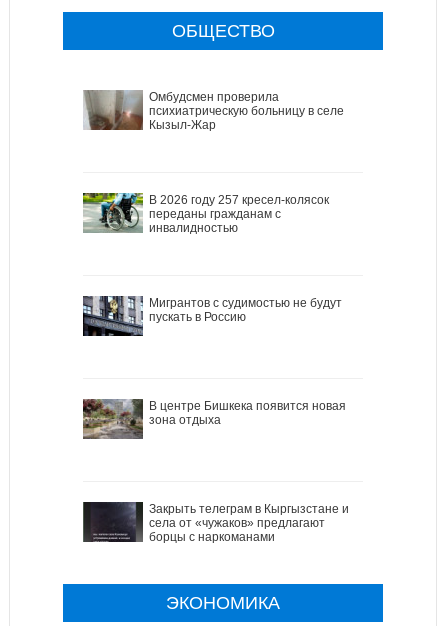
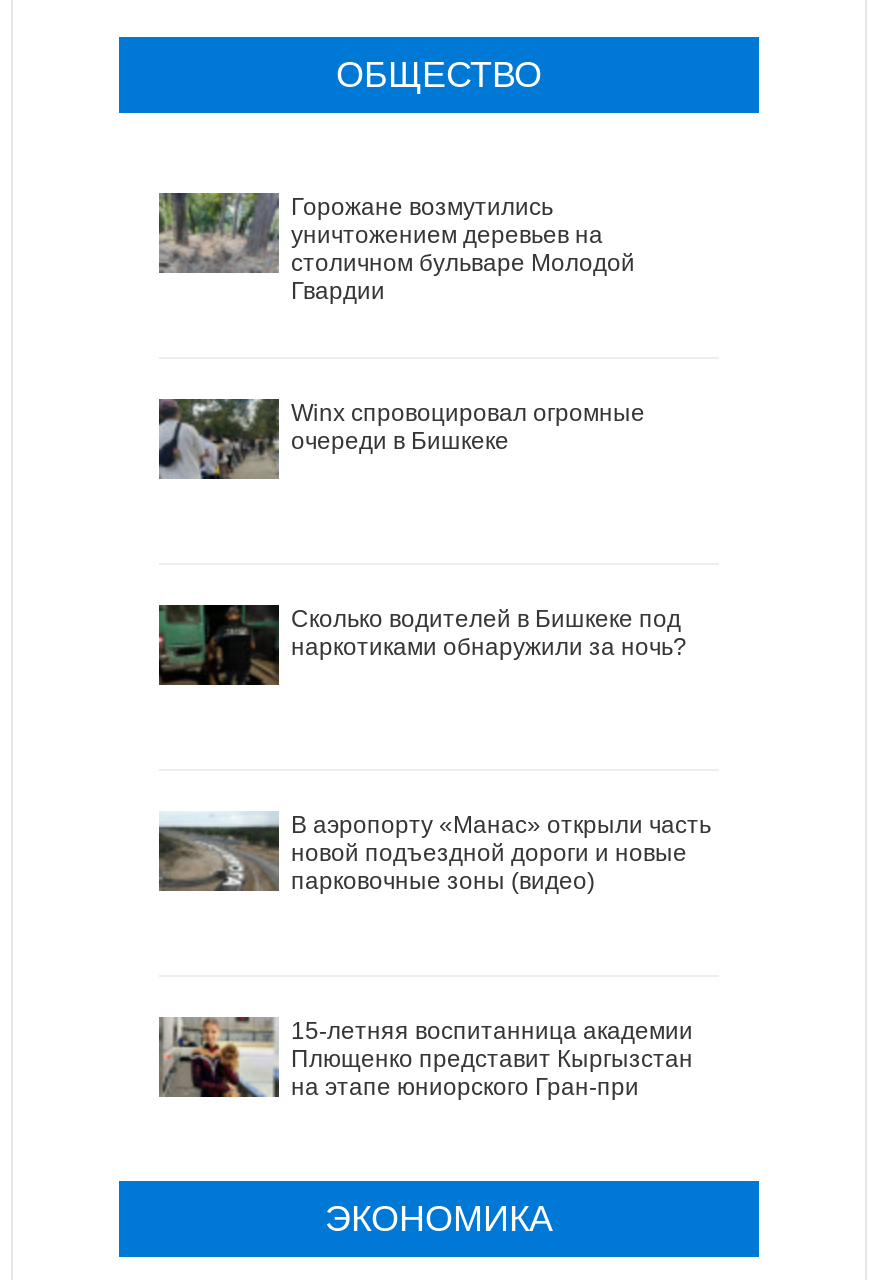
[84,90,344,132] [image] | Омбудсмен проверила | психиатрическую больницу в селе | Кызыл-Жар -> [159,193,635,305] [image] | Горожане возмутились | уничтожением деревьев на | столичном бульваре Молодой | Гвардии
[83,193,329,235] [image] | В 2026 году 257 кресел-колясок | переданы гражданам с | инвалидностью -> [157,397,645,479] [image] | Winx спровоцировал огромные | очереди в Бишкеке
[82,295,342,336] [image] | Мигрантов с судимостью не будут | пускать в Россию -> [157,603,687,685] [image] | Сколько водителей в Бишкеке под | наркотиками обнаружили за ночь?
[82,398,346,439] [image] | В центре Бишкека появится новая | зона отдыха -> [159,811,711,895] [image] | В аэропорту «Манас» открыли часть | новой подъездной дороги и новые | парковочные зоны (видео)
[83,502,349,544] [image] | Закрыть телеграм в Кыргызстане и | села от «чужаков» предлагают | борцы с наркоманами -> [159,1017,693,1101] [image] | 15-летняя воспитанница академии | Плющенко представит Кыргызстан | на этапе юниорского Гран-при

